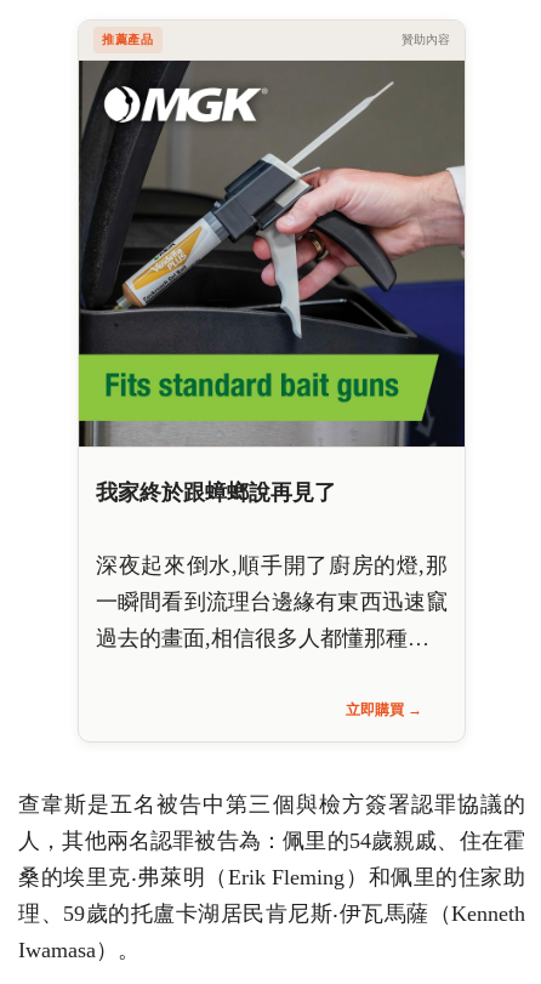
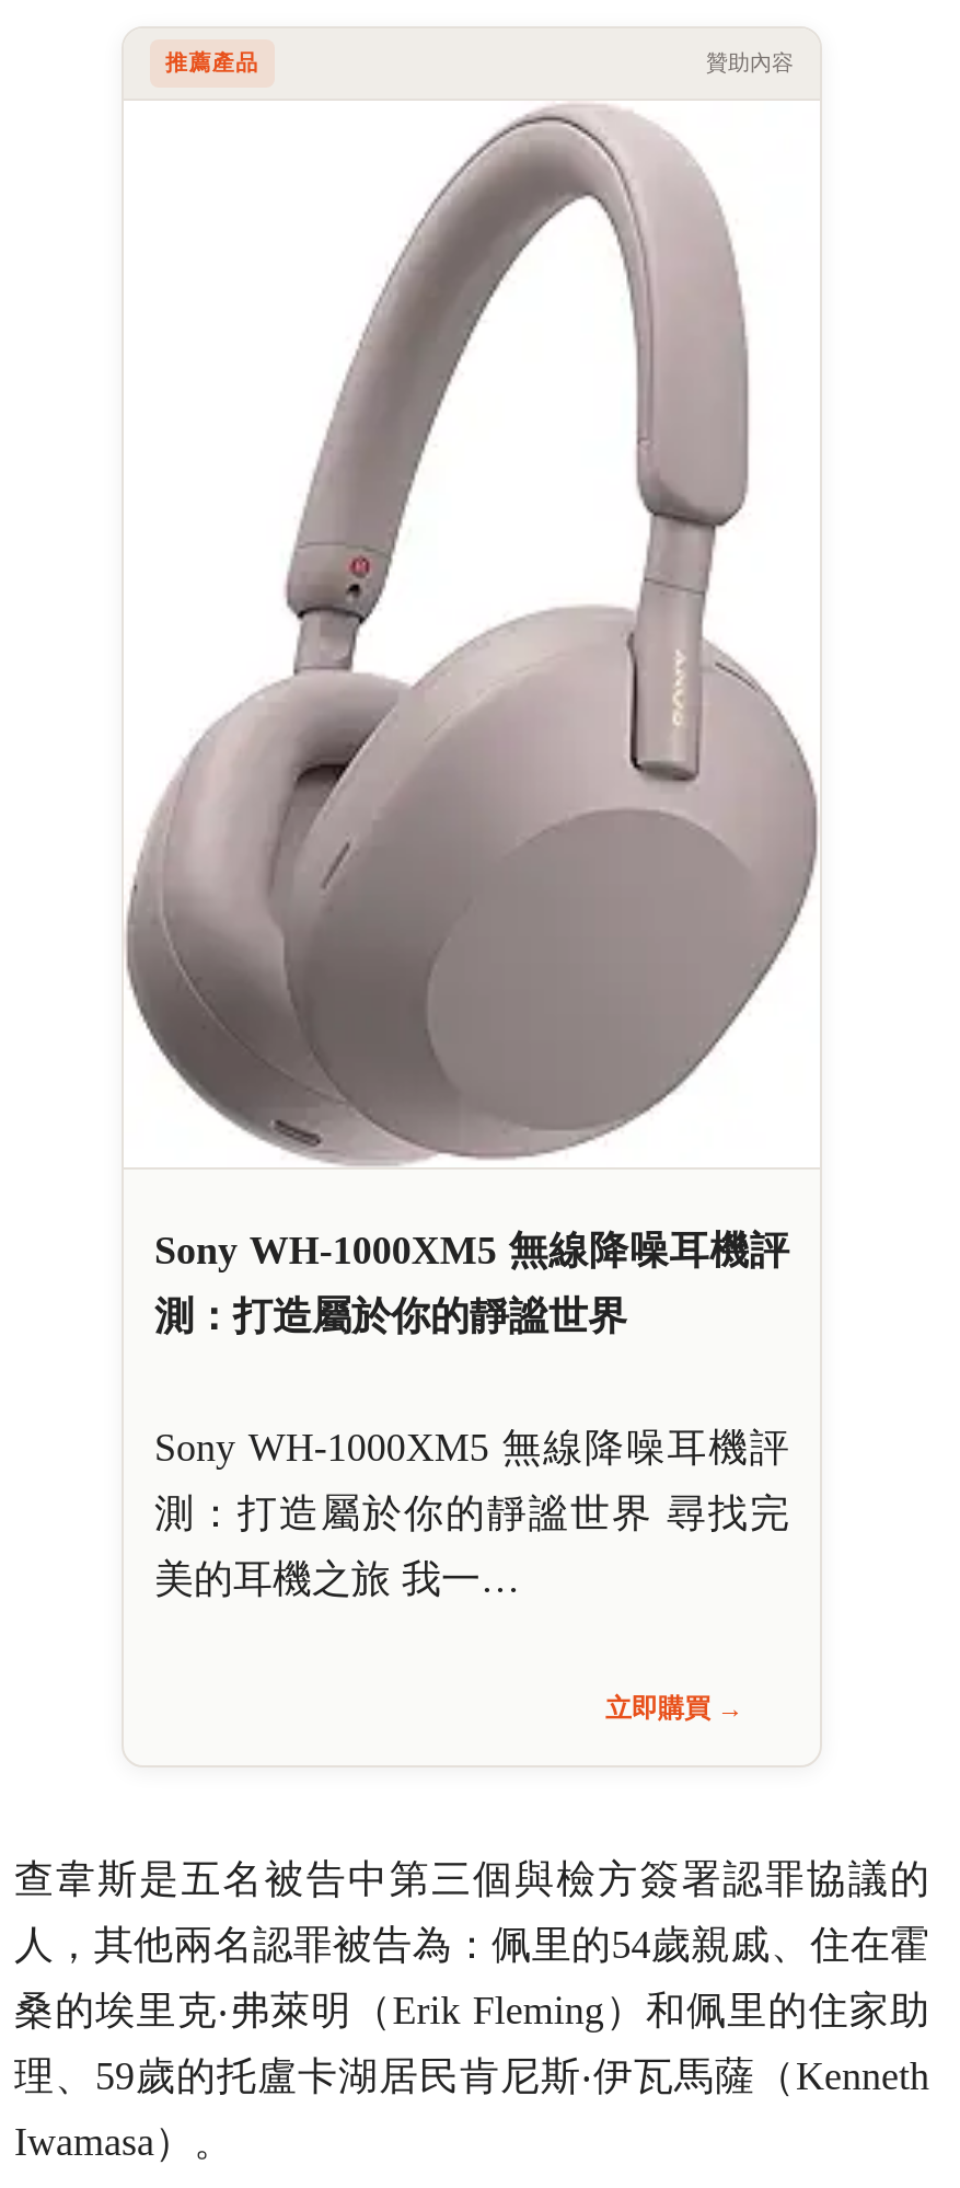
[78,59,466,447] [image] -> [124,101,820,975] [image]
[96,481,448,651] 我家終於跟蟑螂說再見了 | 深夜起來倒水,順手開了廚房的燈,那 | 一瞬間看到流理台邊緣有東西迅速竄 | 過去的畫面,相信很多人都懂那種… -> [154,1230,789,1602] Sony WH-1000XM5 無線降噪耳機評 | 測：打造屬於你的靜謐世界 | Sony WH-1000XM5 無線降噪耳機評 | 測：打造屬於你的靜謐世界 尋找完 | 美的耳機之旅 我一…

